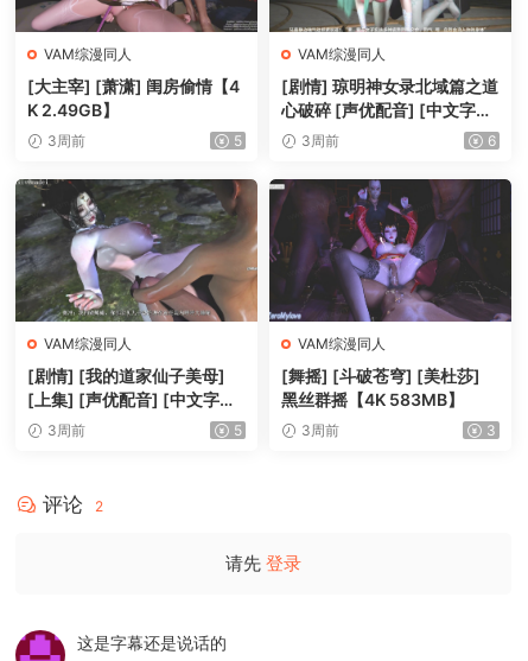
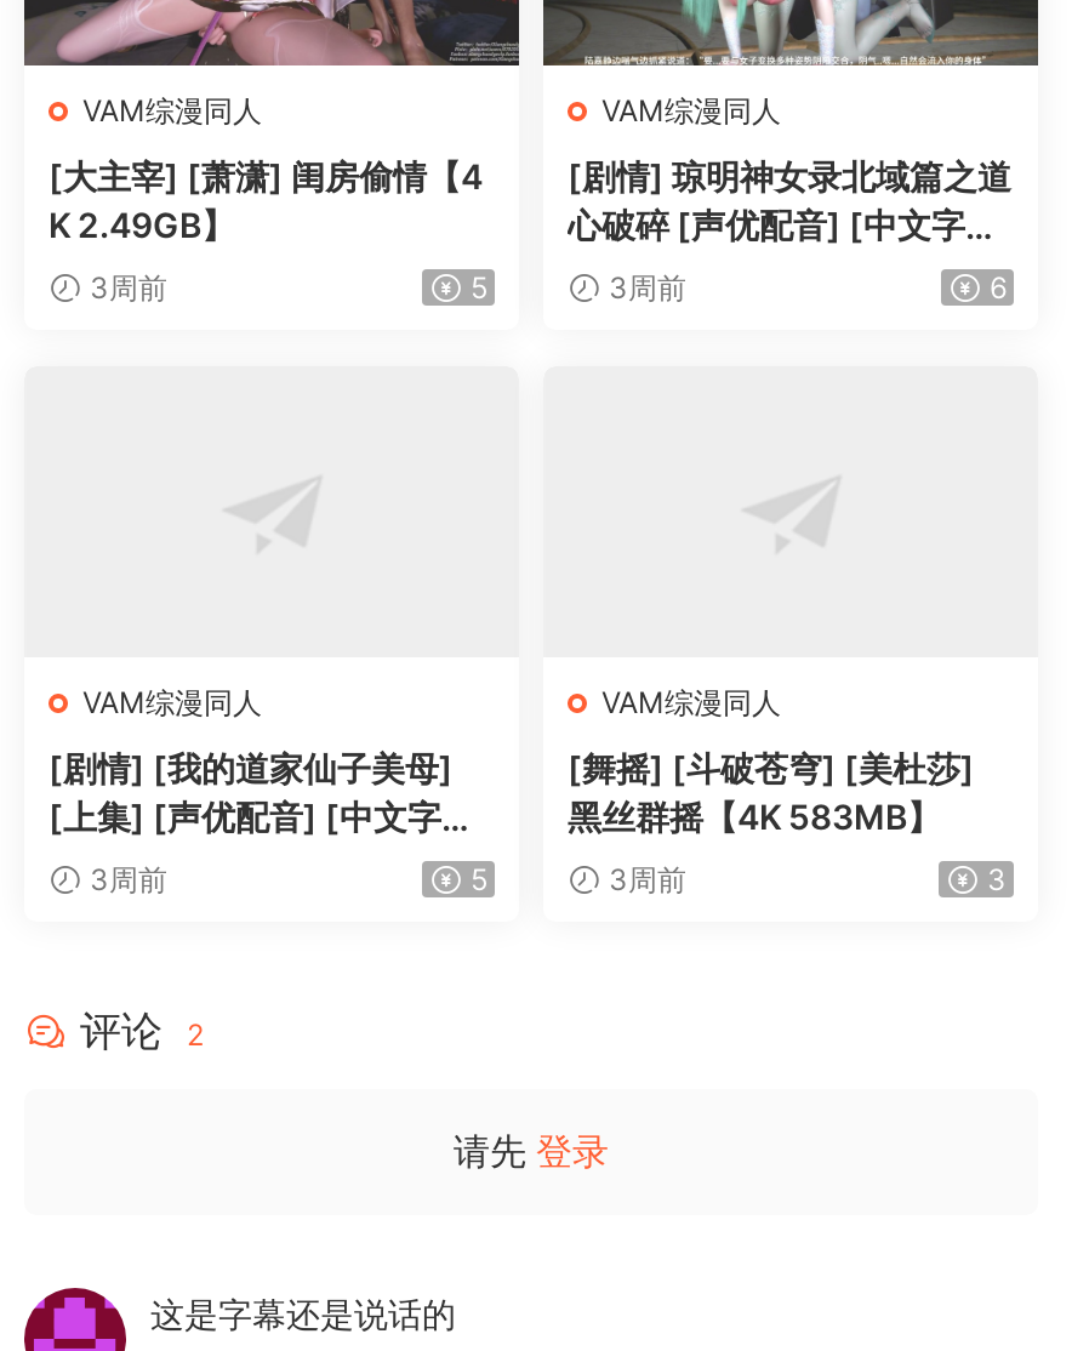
[14,178,259,323] [image] -> none
[268,178,513,323] [image] -> none

